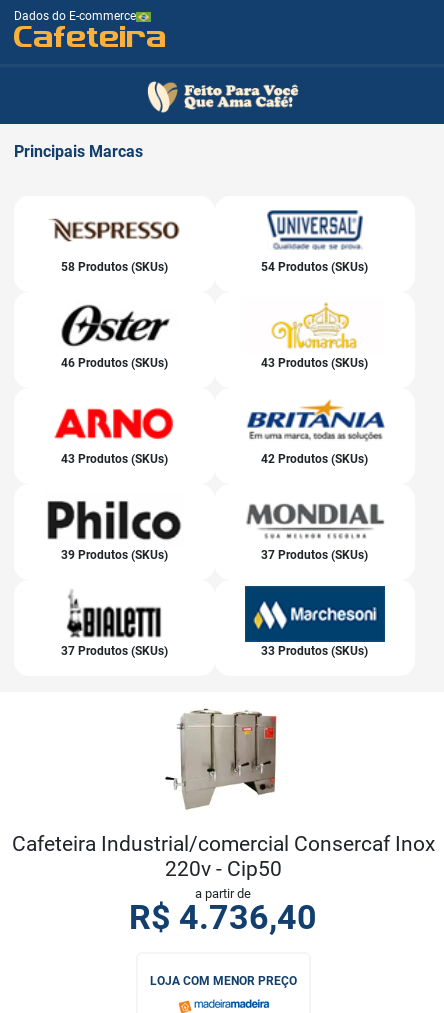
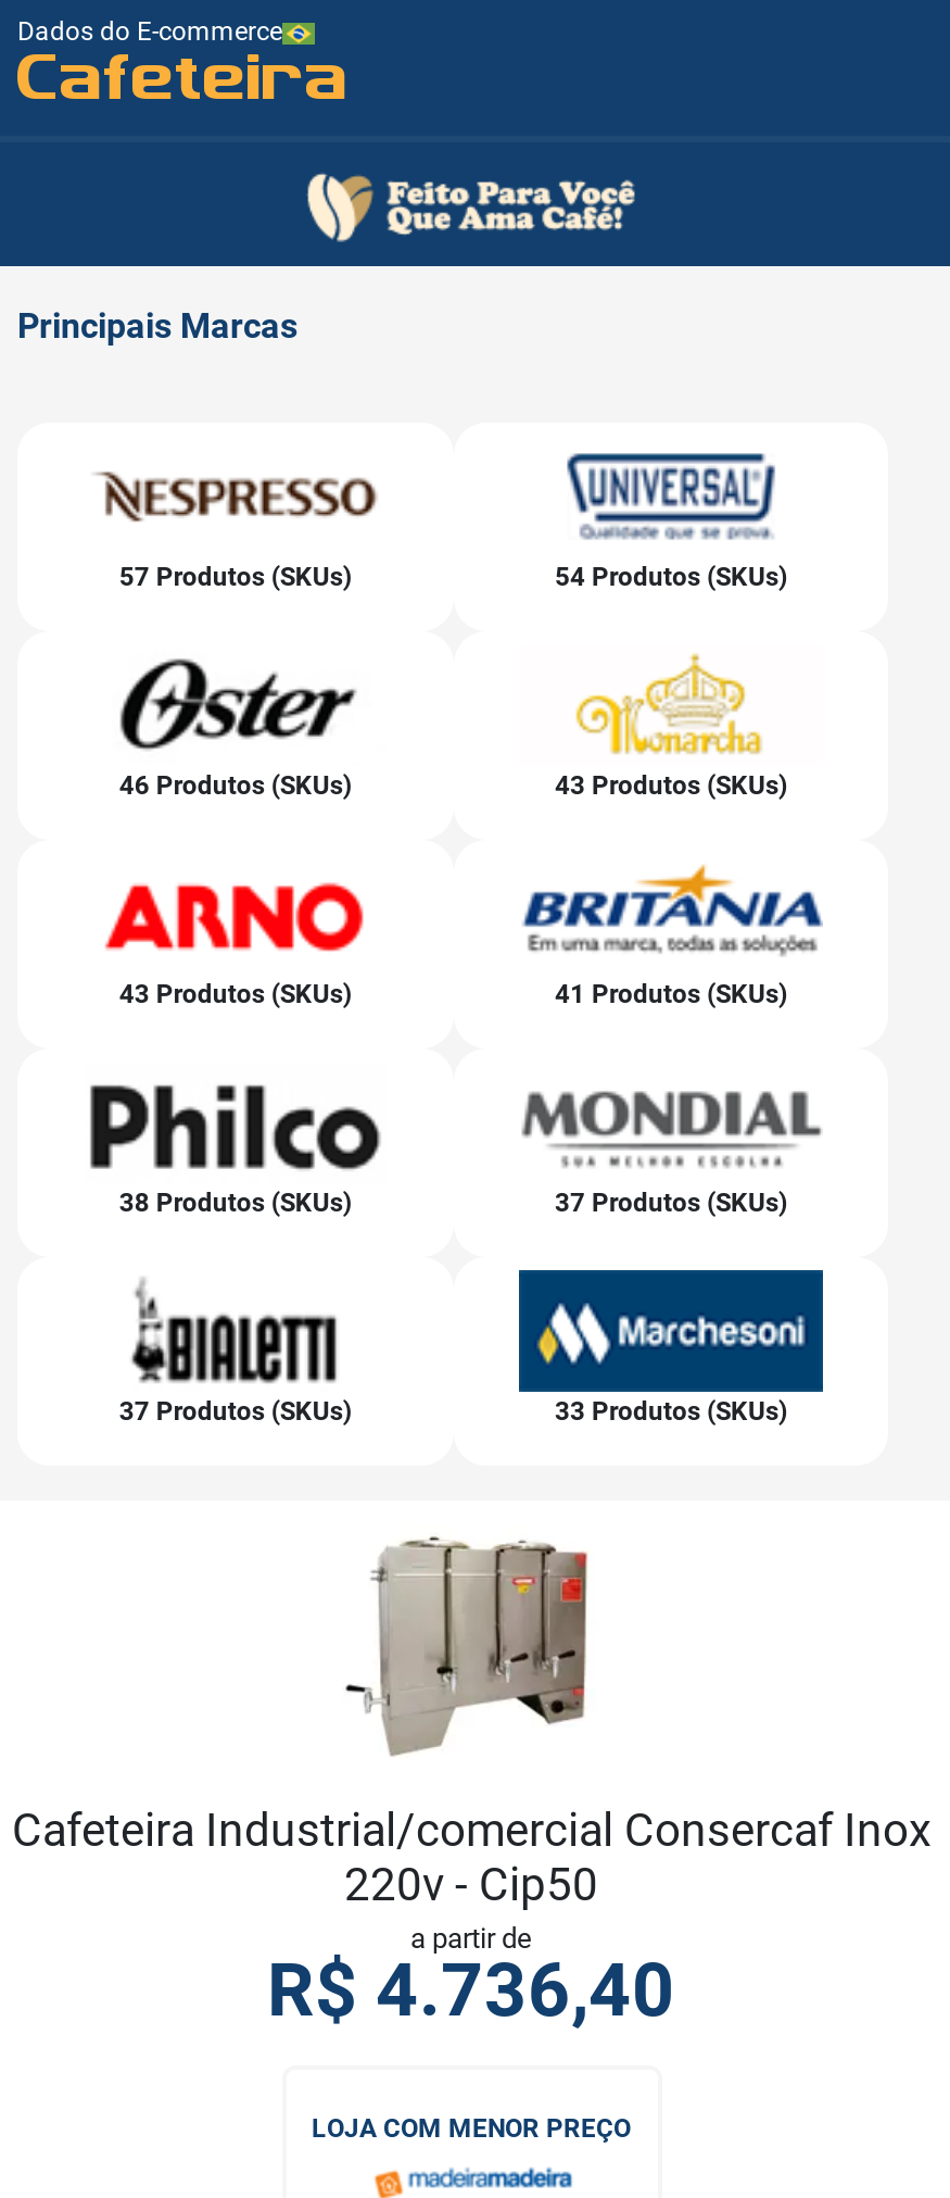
[61,260,168,274] 58 Produtos (SKUs) -> [119,561,351,592] 57 Produtos (SKUs)
[261,452,368,466] 42 Produtos (SKUs) -> [555,979,787,1009] 41 Produtos (SKUs)
[61,548,168,562] 39 Produtos (SKUs) -> [119,1187,351,1218] 38 Produtos (SKUs)

